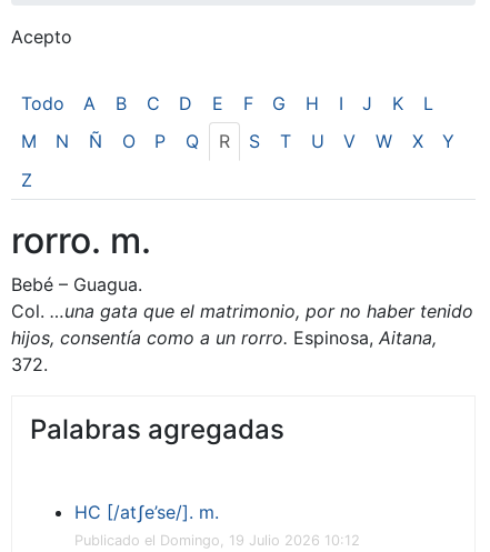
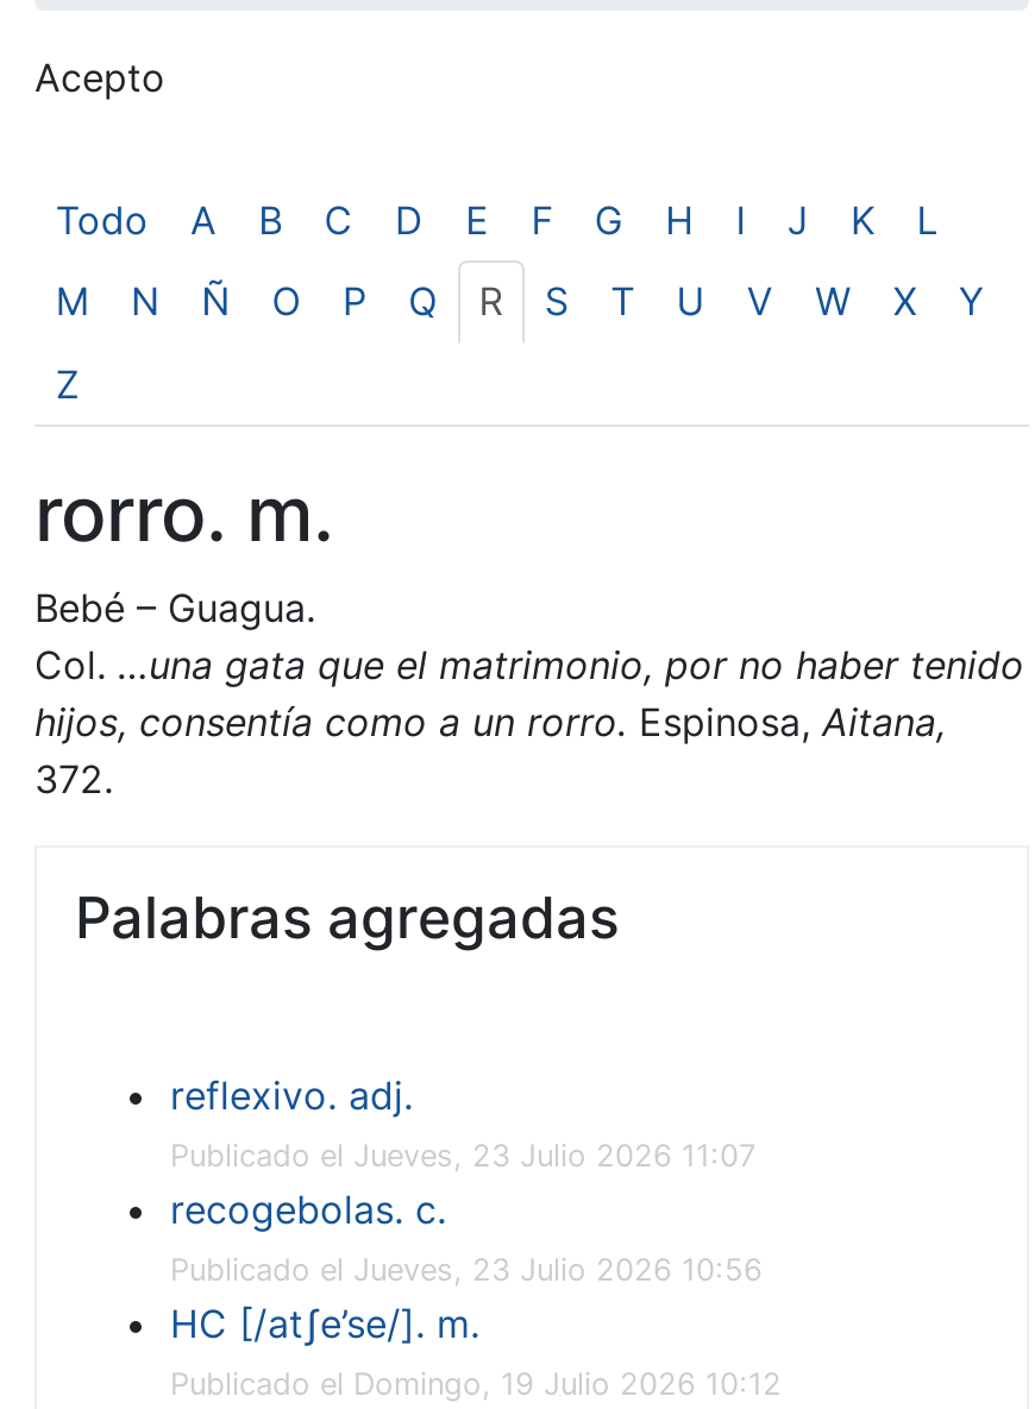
none -> [170,1071,763,1288] reflexivo. adj. | Publicado el Jueves, 23 Julio 2026 11:07 | recogebolas. c. | Publicado el Jueves, 23 Julio 2026 10:56

